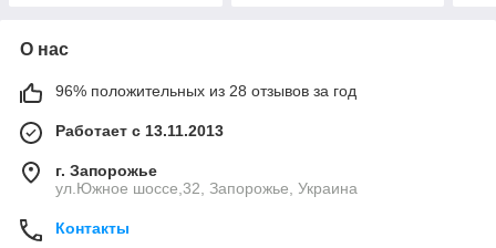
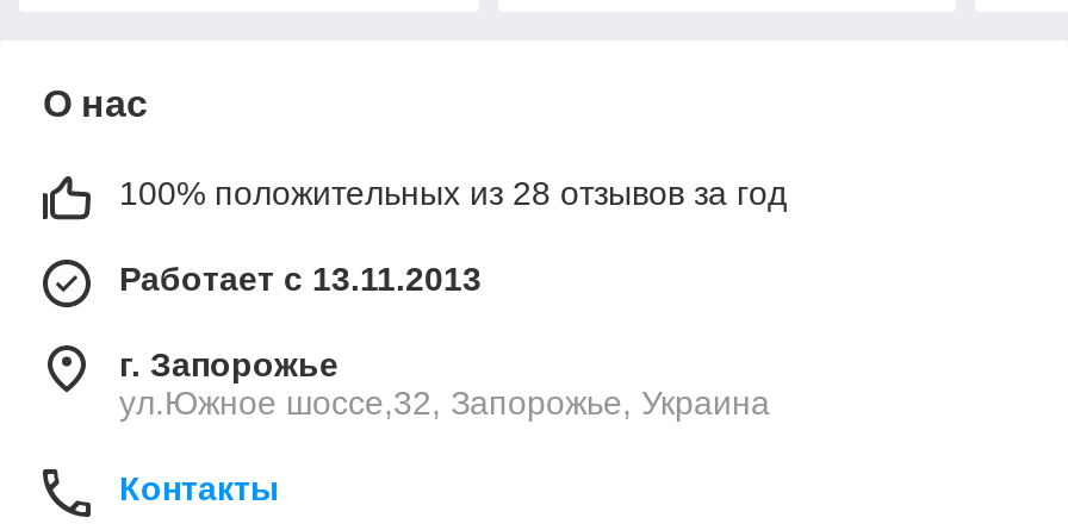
[55,82,356,100] 96% положительных из 28 отзывов за год -> [119,175,787,213] 100% положительных из 28 отзывов за год

